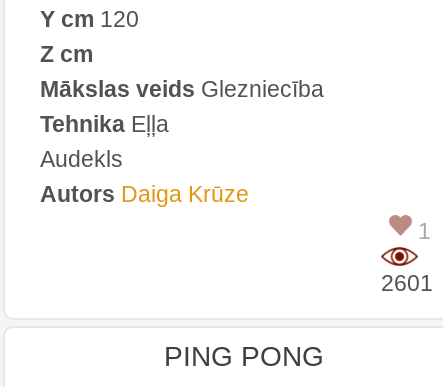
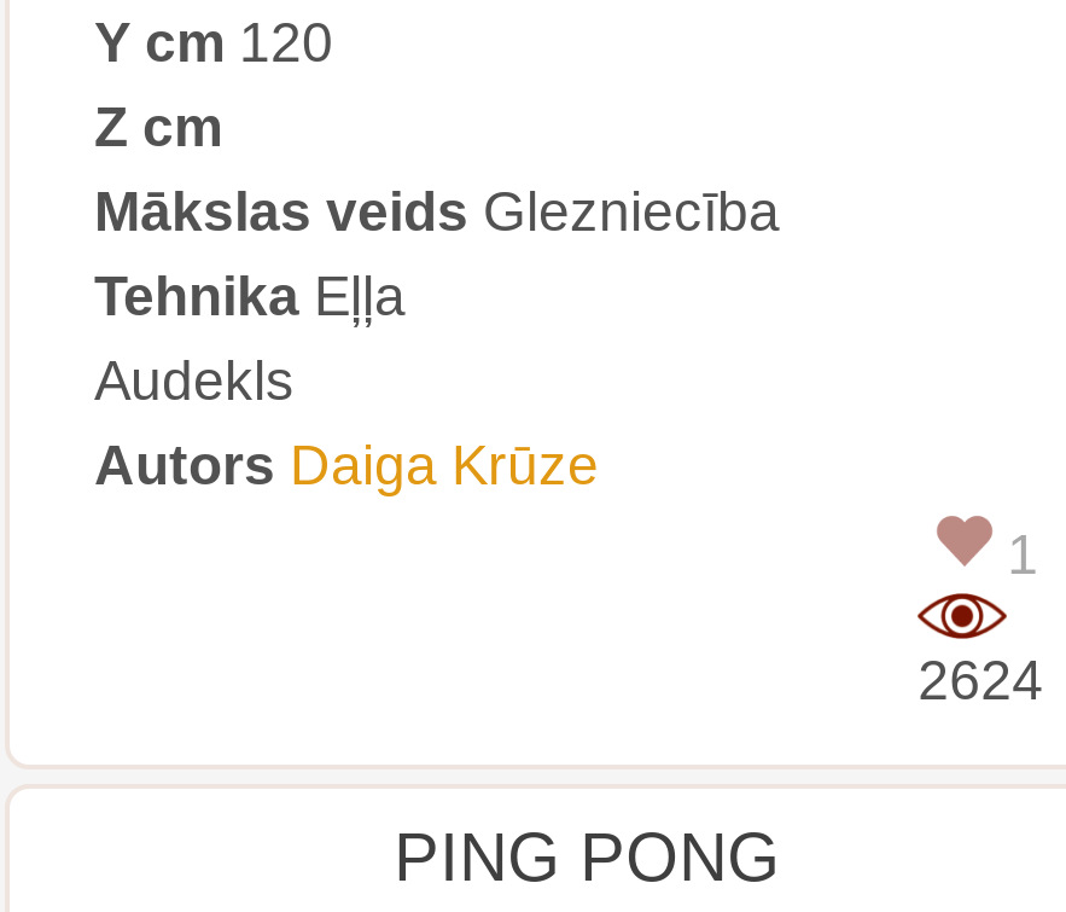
[381,270,433,296] 2601 -> [918,648,1044,711] 2624

